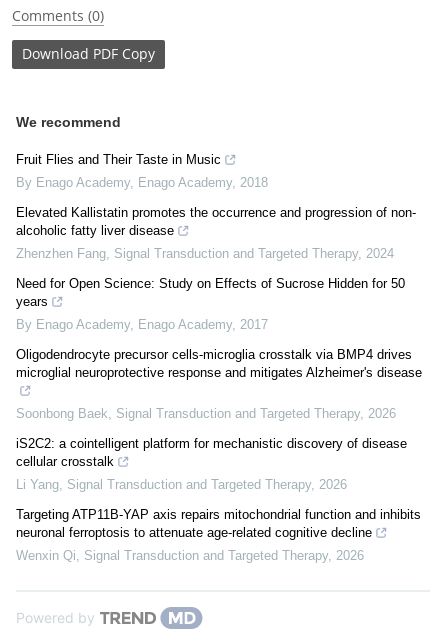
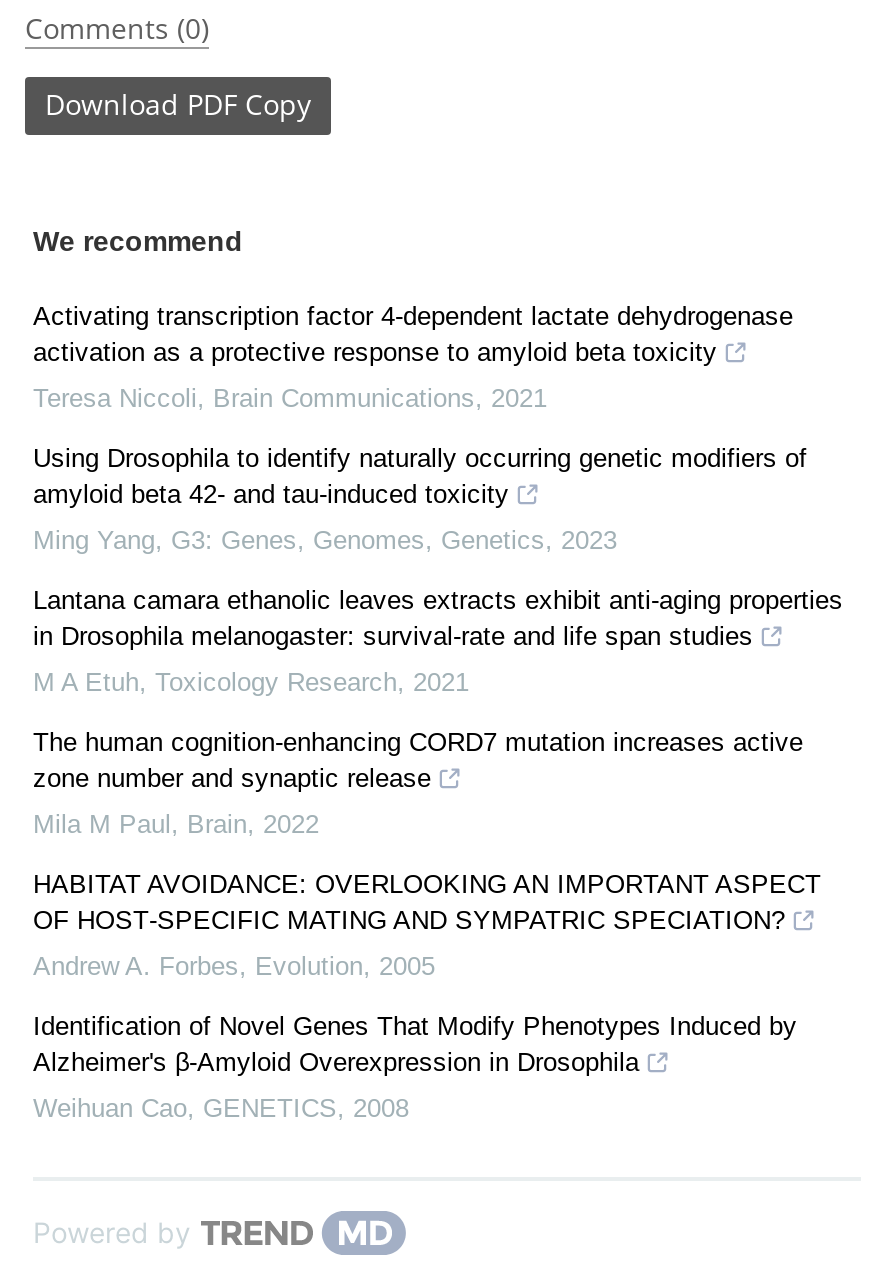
[16,152,221,167] Fruit Flies and Their Taste in Music -> [33,301,793,367] Activating transcription factor 4-dependent lactate dehydrogenase | activation as a protective response to amyloid beta toxicity
[16,175,268,190] By Enago Academy, Enago Academy, 2018 -> [33,383,547,413] Teresa Niccoli, Brain Communications, 2021
[16,205,416,238] Elevated Kallistatin promotes the occurrence and progression of non- | alcoholic fatty liver disease -> [33,443,807,509] Using Drosophila to identify naturally occurring genetic modifiers of | amyloid beta 42- and tau-induced toxicity
[16,246,394,261] Zhenzhen Fang, Signal Transduction and Targeted Therapy, 2024 -> [33,525,617,555] Ming Yang, G3: Genes, Genomes, Genetics, 2023
[16,276,405,309] Need for Open Science: Study on Effects of Sucrose Hidden for 50 | years -> [33,585,843,651] Lantana camara ethanolic leaves extracts exhibit anti-aging properties | in Drosophila melanogaster: survival-rate and life span studies
[16,317,268,332] By Enago Academy, Enago Academy, 2017 -> [33,667,469,697] M A Etuh, Toxicology Research, 2021
[16,347,422,380] Oligodendrocyte precursor cells-microglia crosstalk via BMP4 drives | microglial neuroprotective response and mitigates Alzheimer's disease -> [33,727,803,793] The human cognition-enhancing CORD7 mutation increases active | zone number and synaptic release
[16,406,396,421] Soonbong Baek, Signal Transduction and Targeted Therapy, 2026 -> [33,809,319,839] Mila M Paul, Brain, 2022
[16,436,407,469] iS2C2: a cointelligent platform for mechanistic discovery of disease | cellular crosstalk -> [33,869,821,935] HABITAT AVOIDANCE: OVERLOOKING AN IMPORTANT ASPECT | OF HOST‐SPECIFIC MATING AND SYMPATRIC SPECIATION?
[16,477,347,492] Li Yang, Signal Transduction and Targeted Therapy, 2026 -> [33,951,435,981] Andrew A. Forbes, Evolution, 2005
[16,507,421,540] Targeting ATP11B-YAP axis repairs mitochondrial function and inhibits | neuronal ferroptosis to attenuate age-related cognitive decline -> [33,1011,797,1077] Identification of Novel Genes That Modify Phenotypes Induced by | Alzheimer's β-Amyloid Overexpression in Drosophila
[16,548,364,563] Wenxin Qi, Signal Transduction and Targeted Therapy, 2026 -> [33,1093,409,1123] Weihuan Cao, GENETICS, 2008

